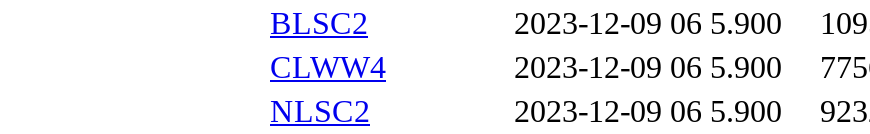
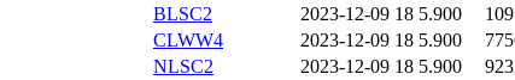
[514,7,782,41] 2023-12-09 06 5.900 -> [300,4,462,24] 2023-12-09 18 5.900
[514,51,782,85] 2023-12-09 06 5.900 -> [300,30,462,51] 2023-12-09 18 5.900
[514,95,782,129] 2023-12-09 06 5.900 -> [300,57,462,77] 2023-12-09 18 5.900

